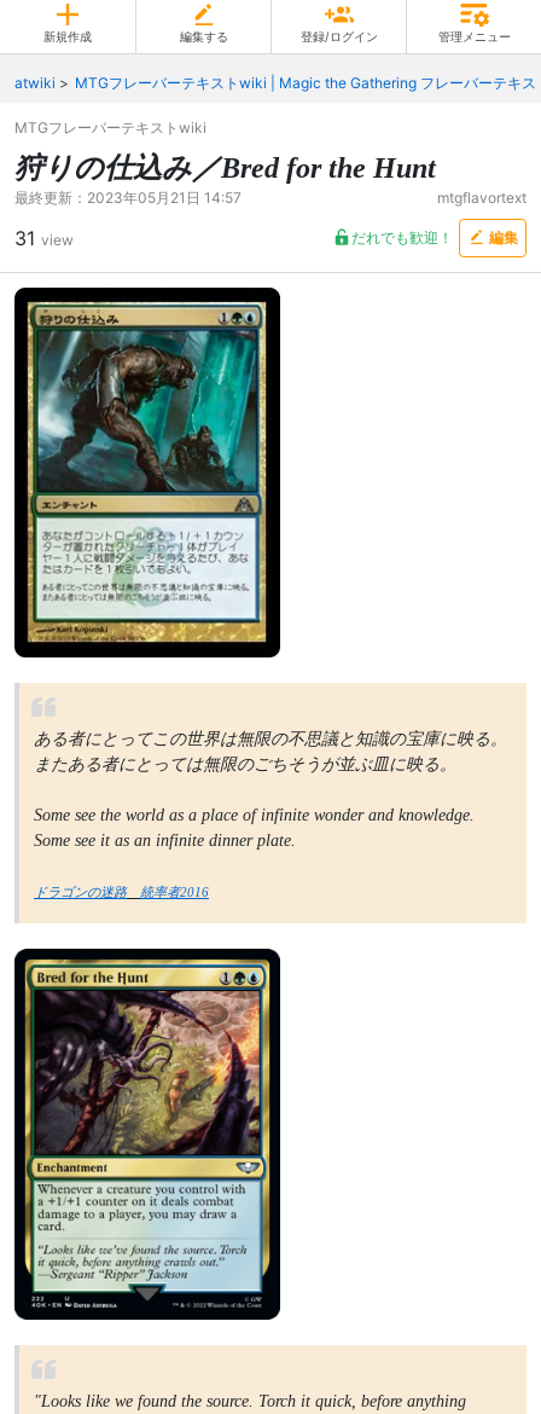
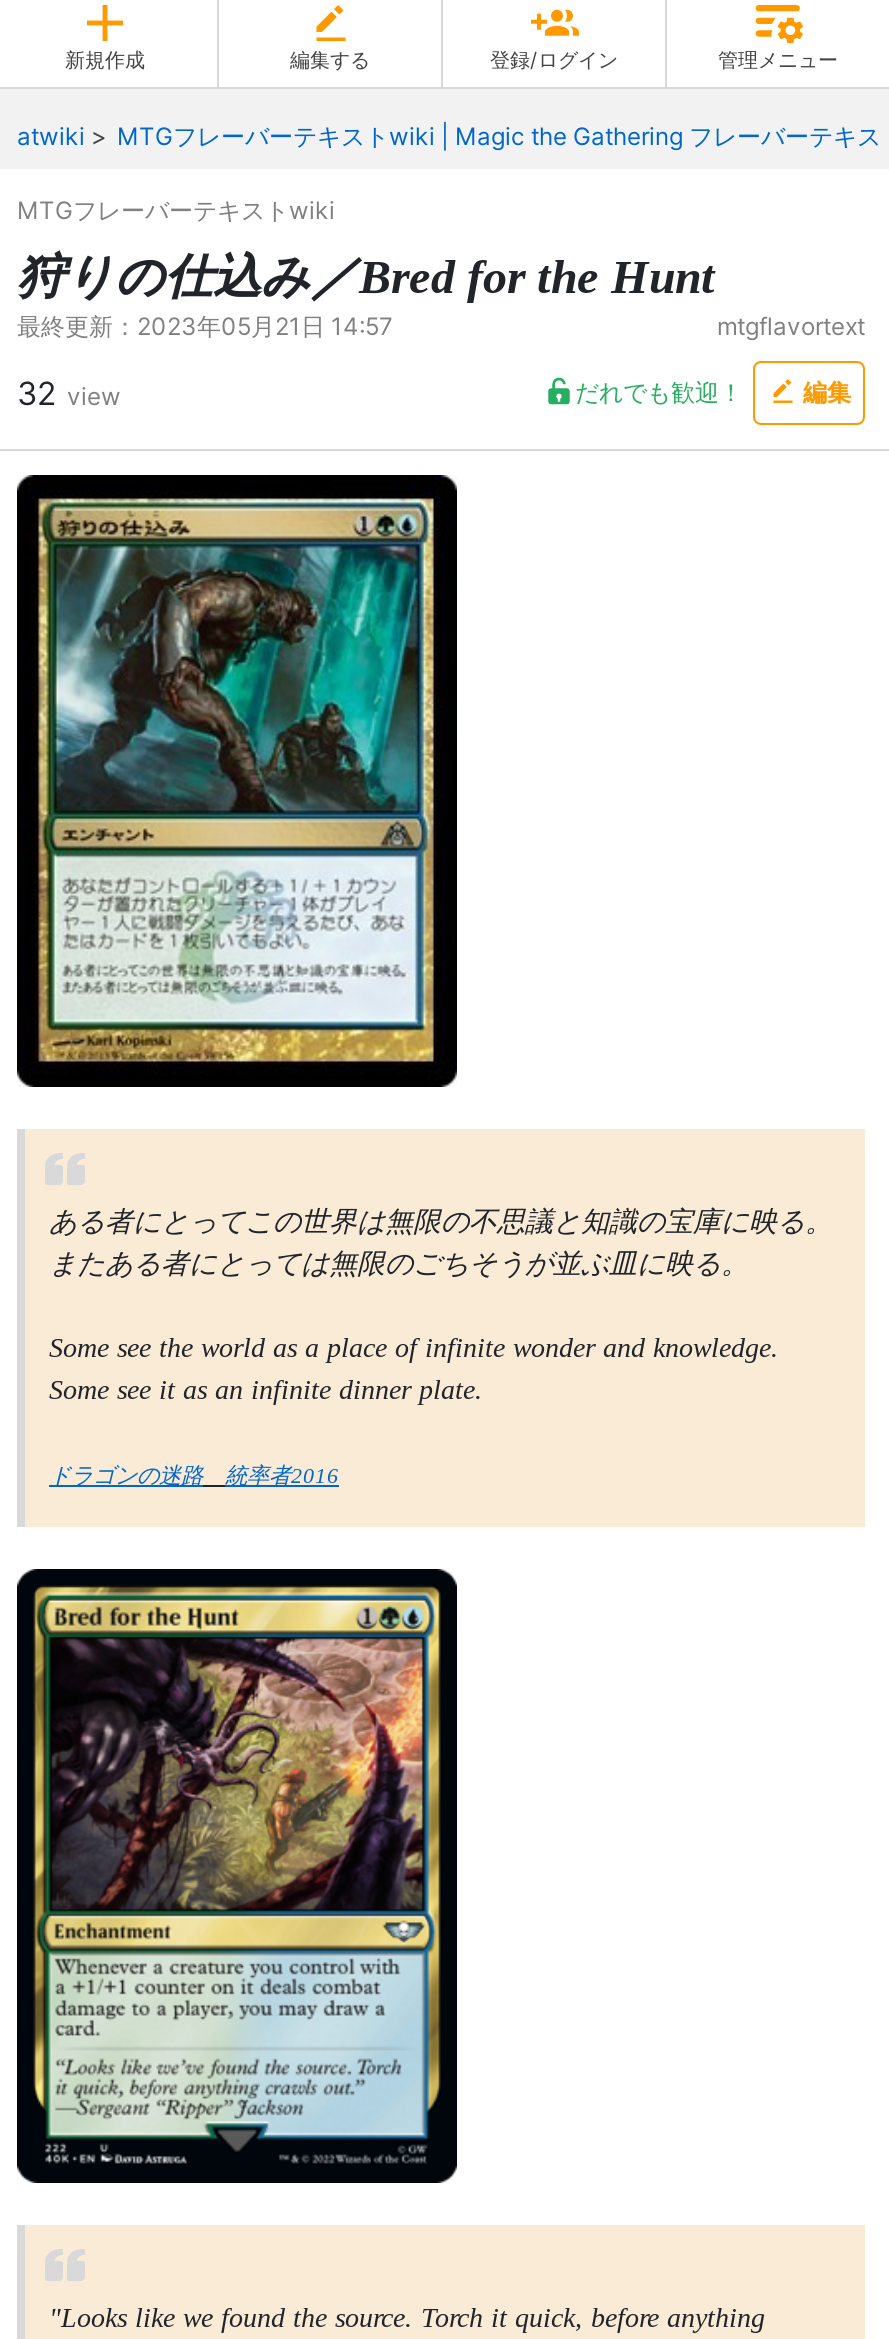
[14,226,74,250] 31 view -> [17,373,121,413] 32 view

